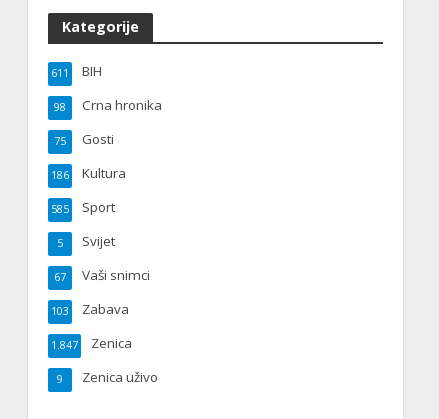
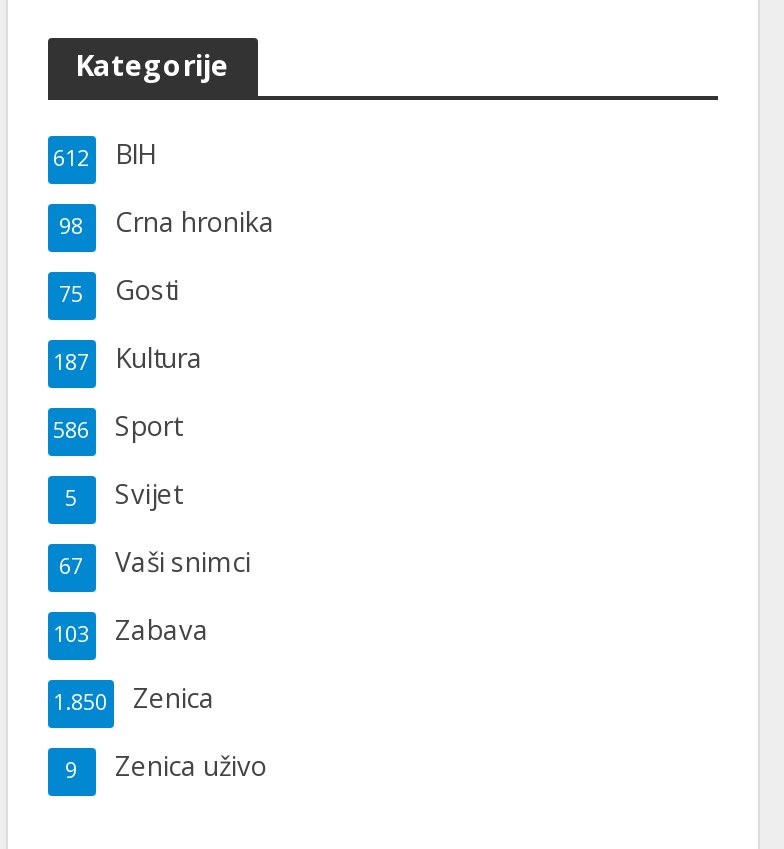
[50,62,101,80] 611 BIH -> [53,136,155,172] 612 BIH
[50,164,125,182] 186 Kultura -> [53,340,203,376] 187 Kultura
[50,198,114,216] 585 Sport -> [53,408,181,444] 586 Sport
[50,334,131,352] 1.847 Zenica -> [53,680,215,716] 1.850 Zenica

